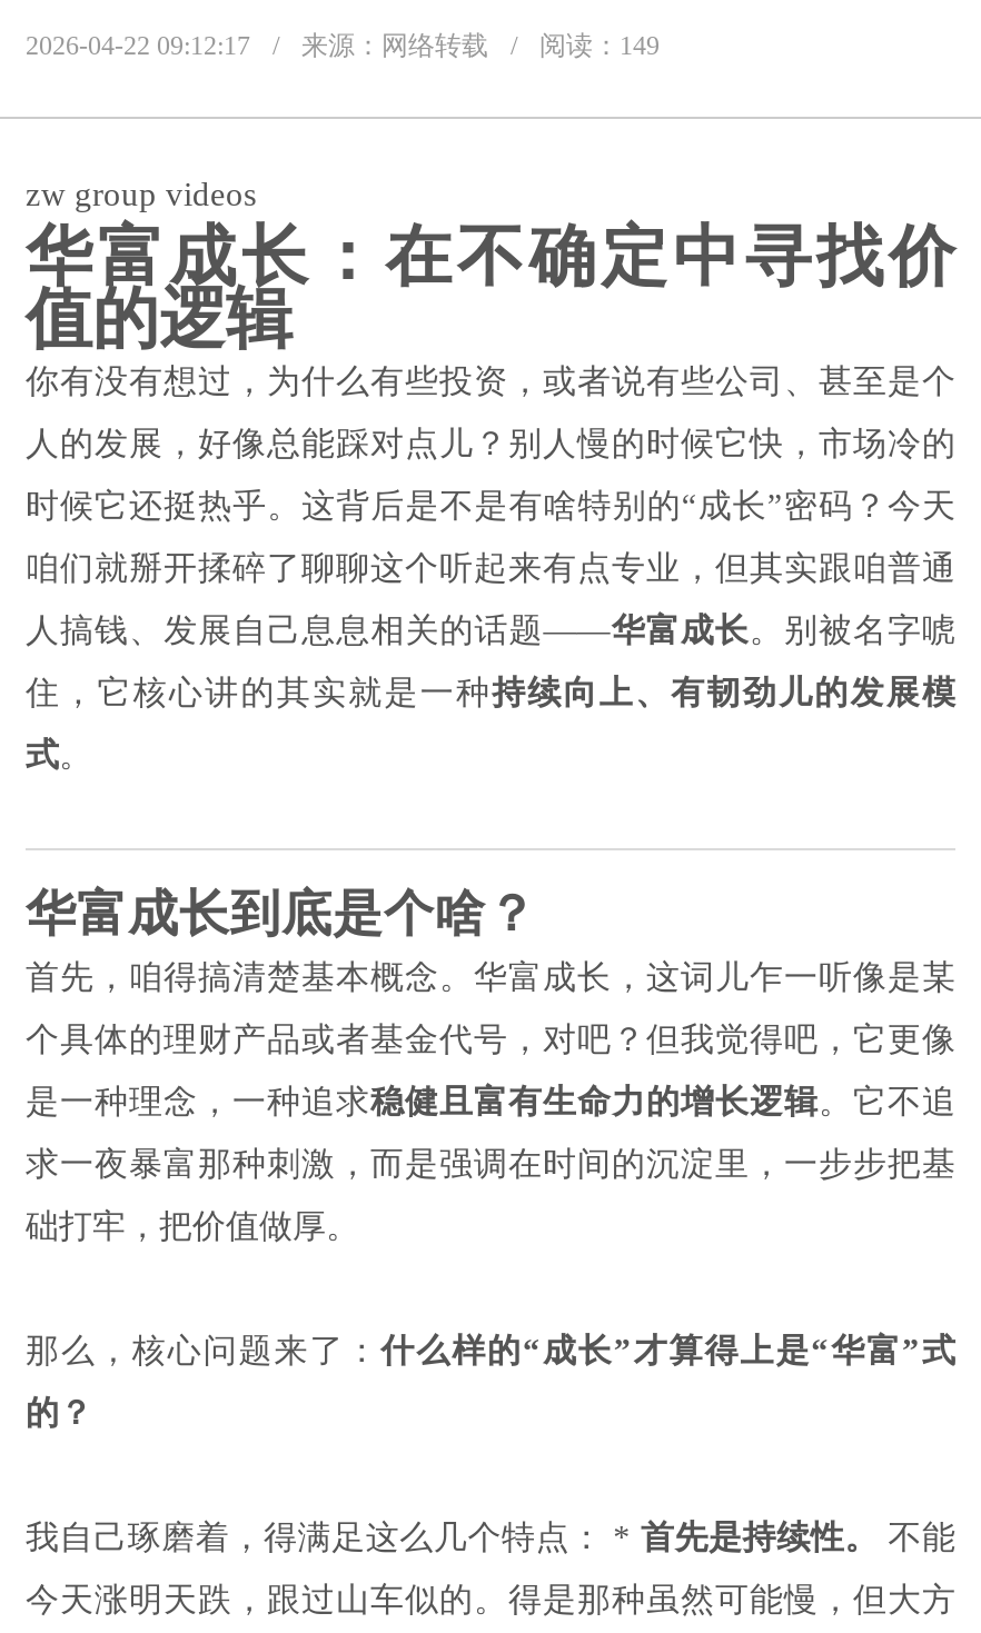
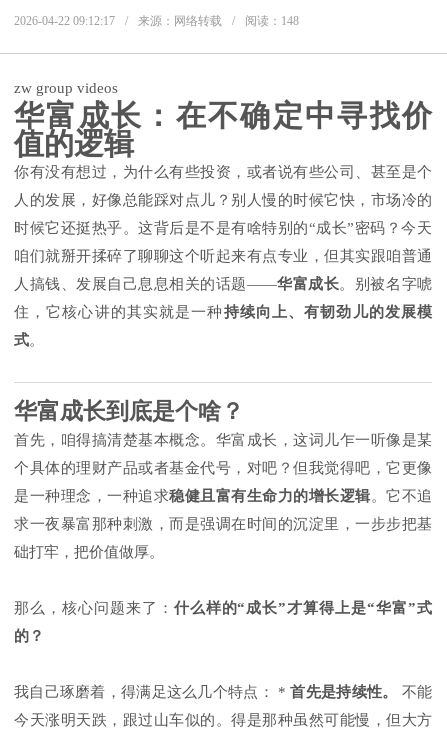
[539,30,660,61] 阅读：149 -> [245,14,299,28] 阅读：148

